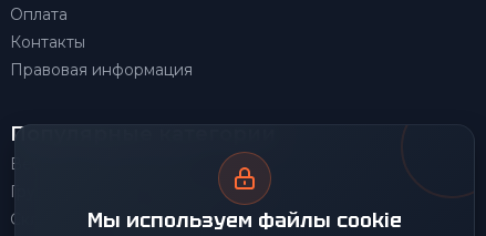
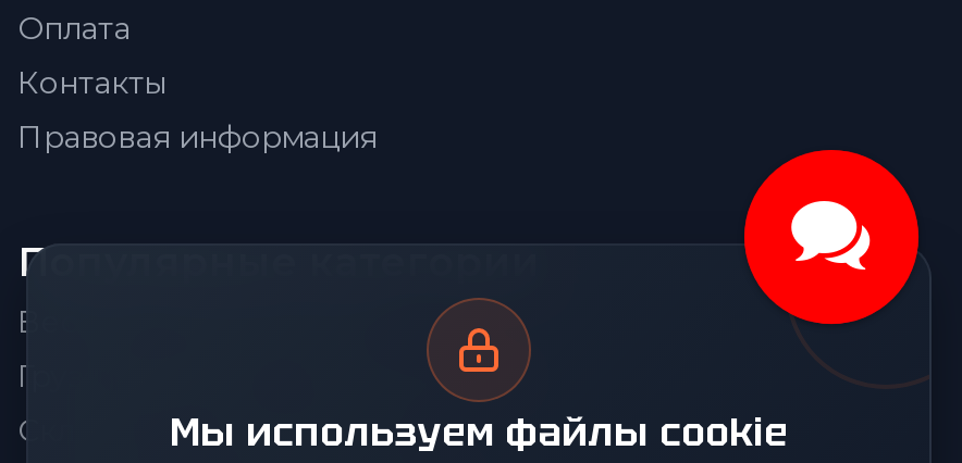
none -> [742,148,921,326] [image]

